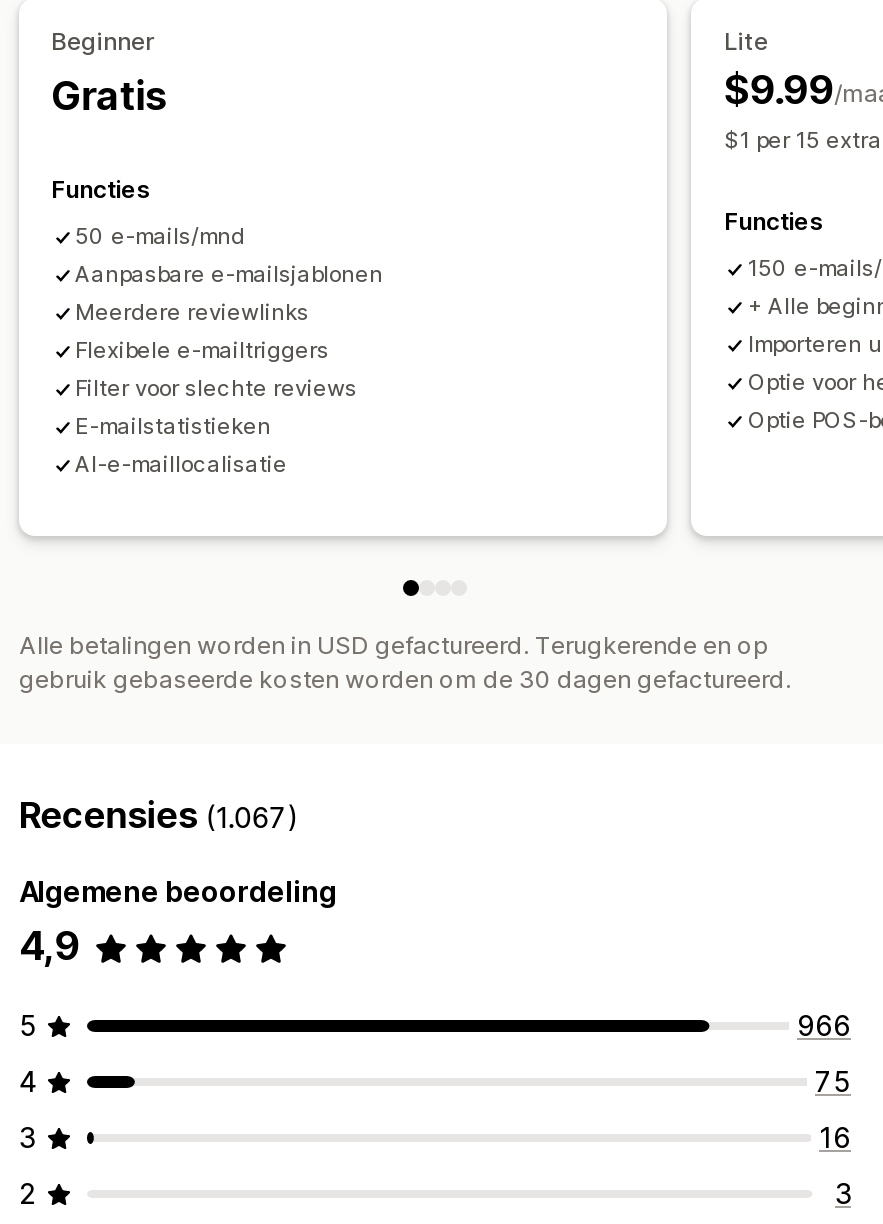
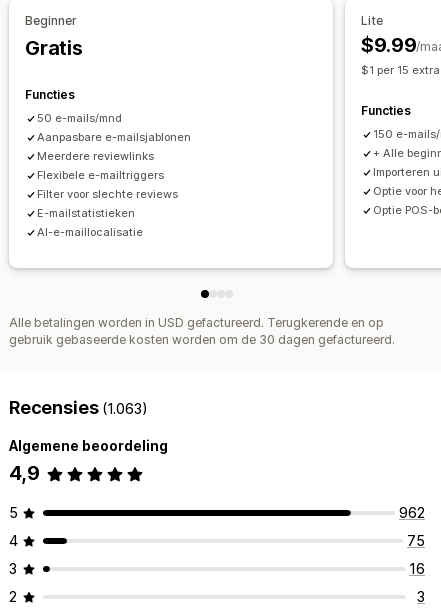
[19,795,299,837] Recensies (1.067) -> [9,397,148,418] Recensies (1.063)
[797,1009,851,1043] 966 -> [399,504,425,521] 962

